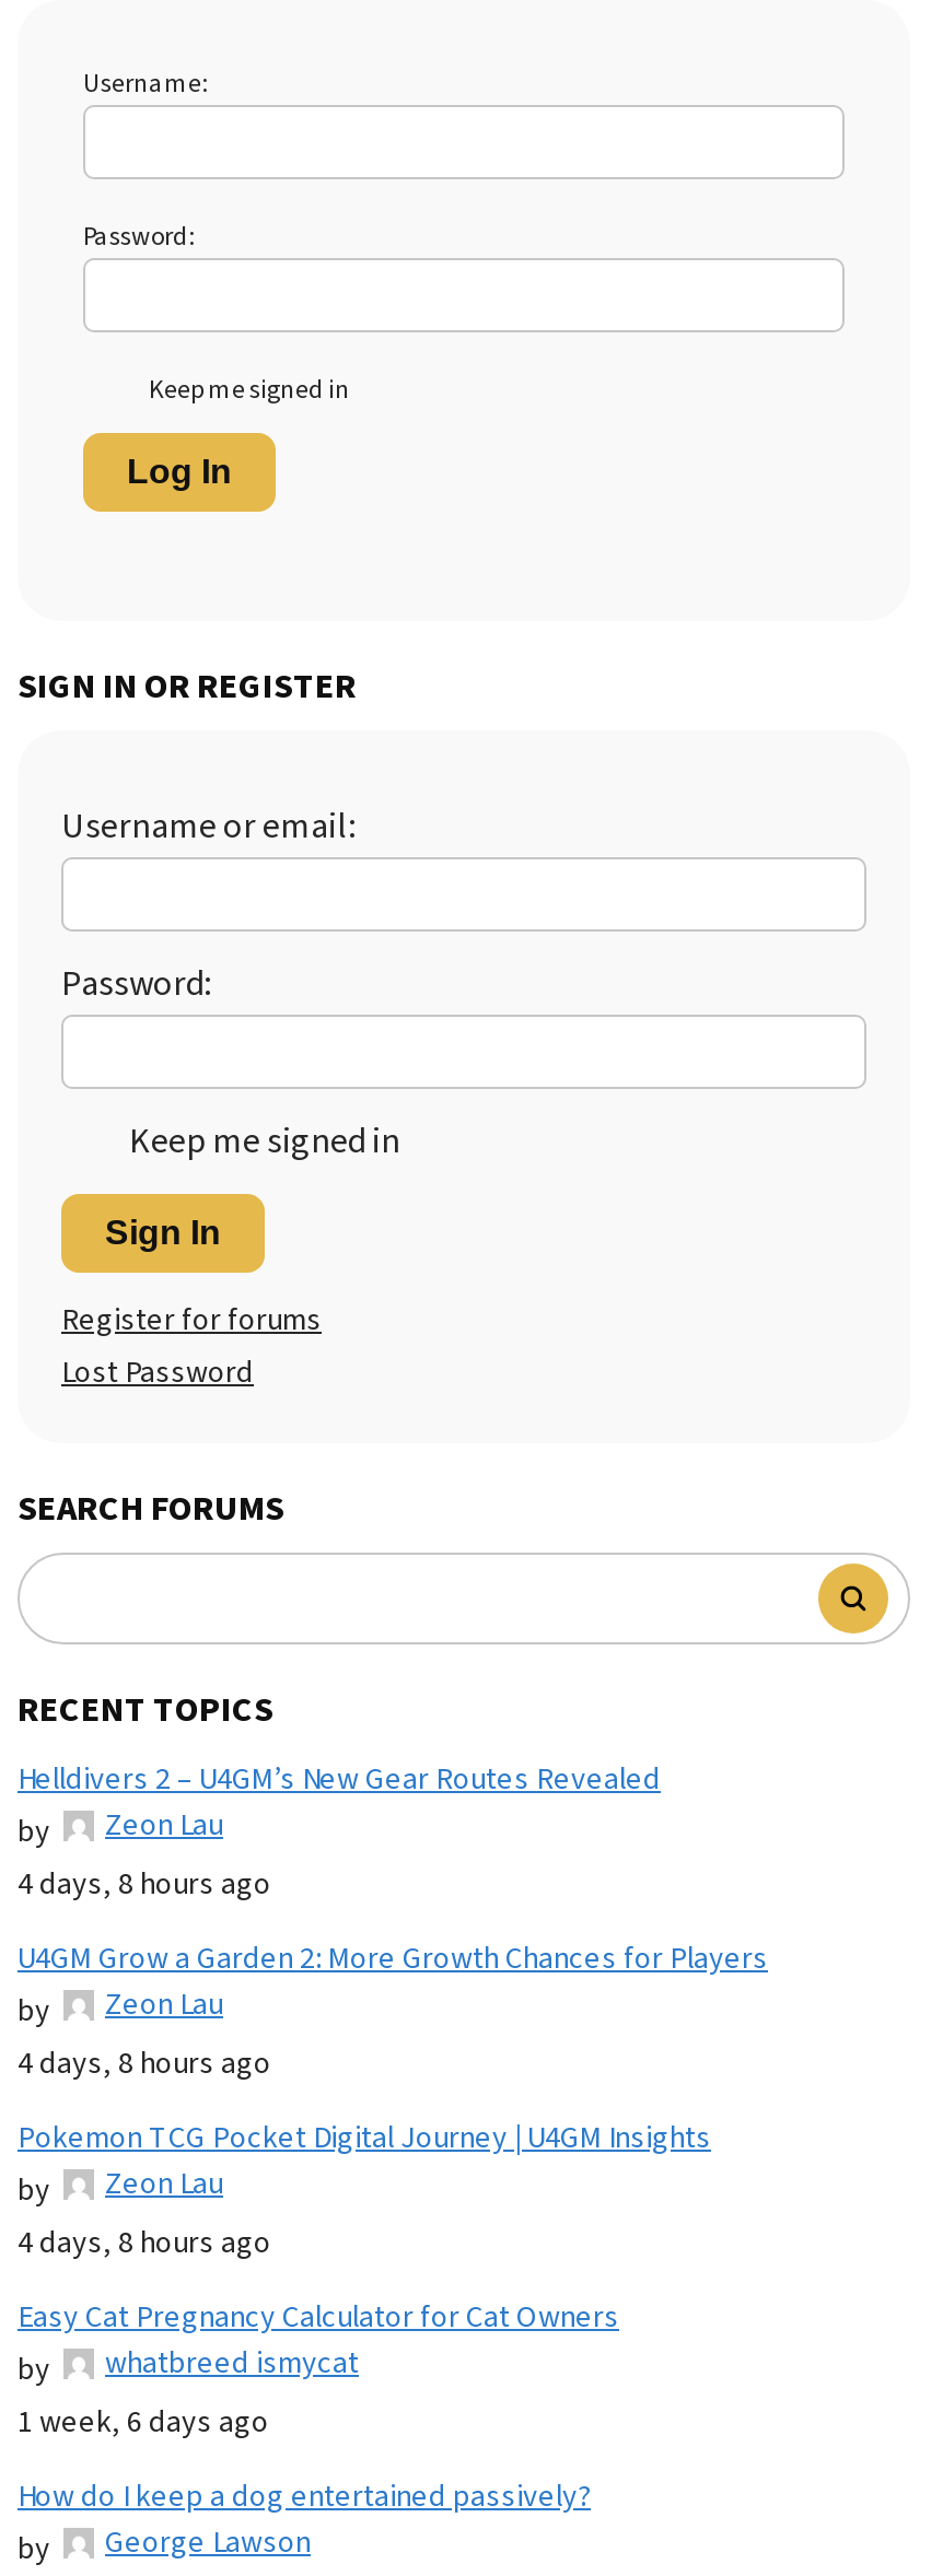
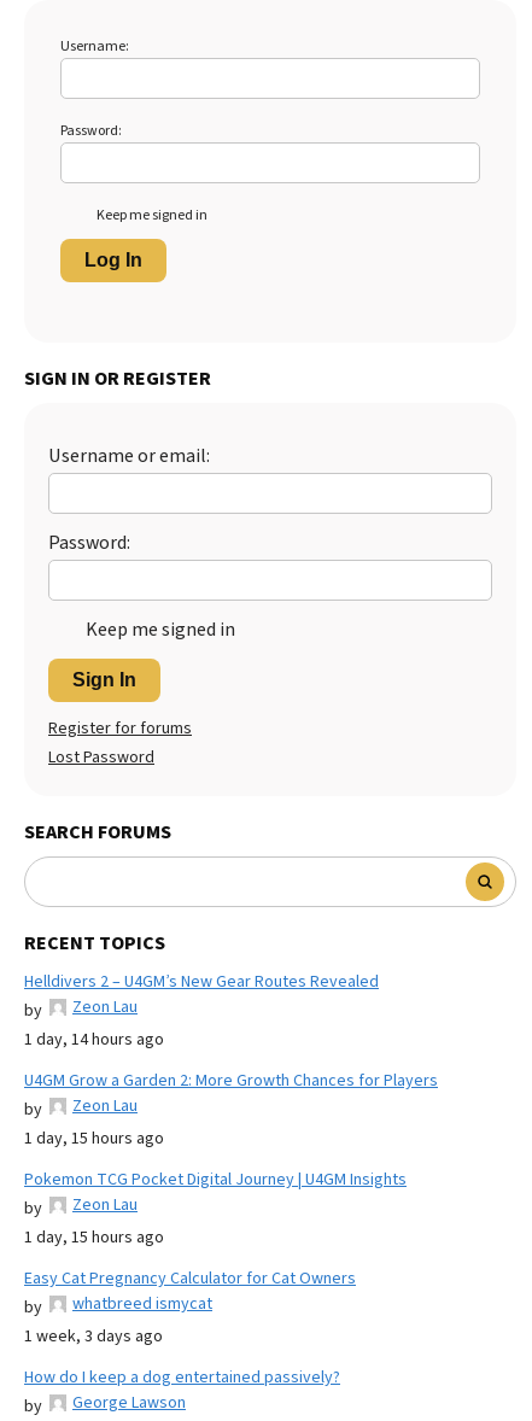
[18,1862,271,1906] 4 days, 8 hours ago -> [24,1027,164,1052] 1 day, 14 hours ago
[18,2042,271,2086] 4 days, 8 hours ago -> [24,1126,164,1150] 1 day, 15 hours ago
[18,2221,271,2265] 4 days, 8 hours ago -> [24,1225,164,1249] 1 day, 15 hours ago
[18,2400,269,2444] 1 week, 6 days ago -> [24,1324,163,1348] 1 week, 3 days ago

